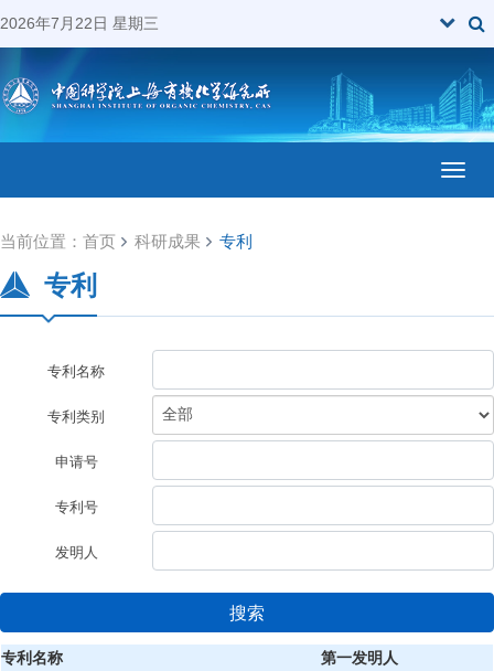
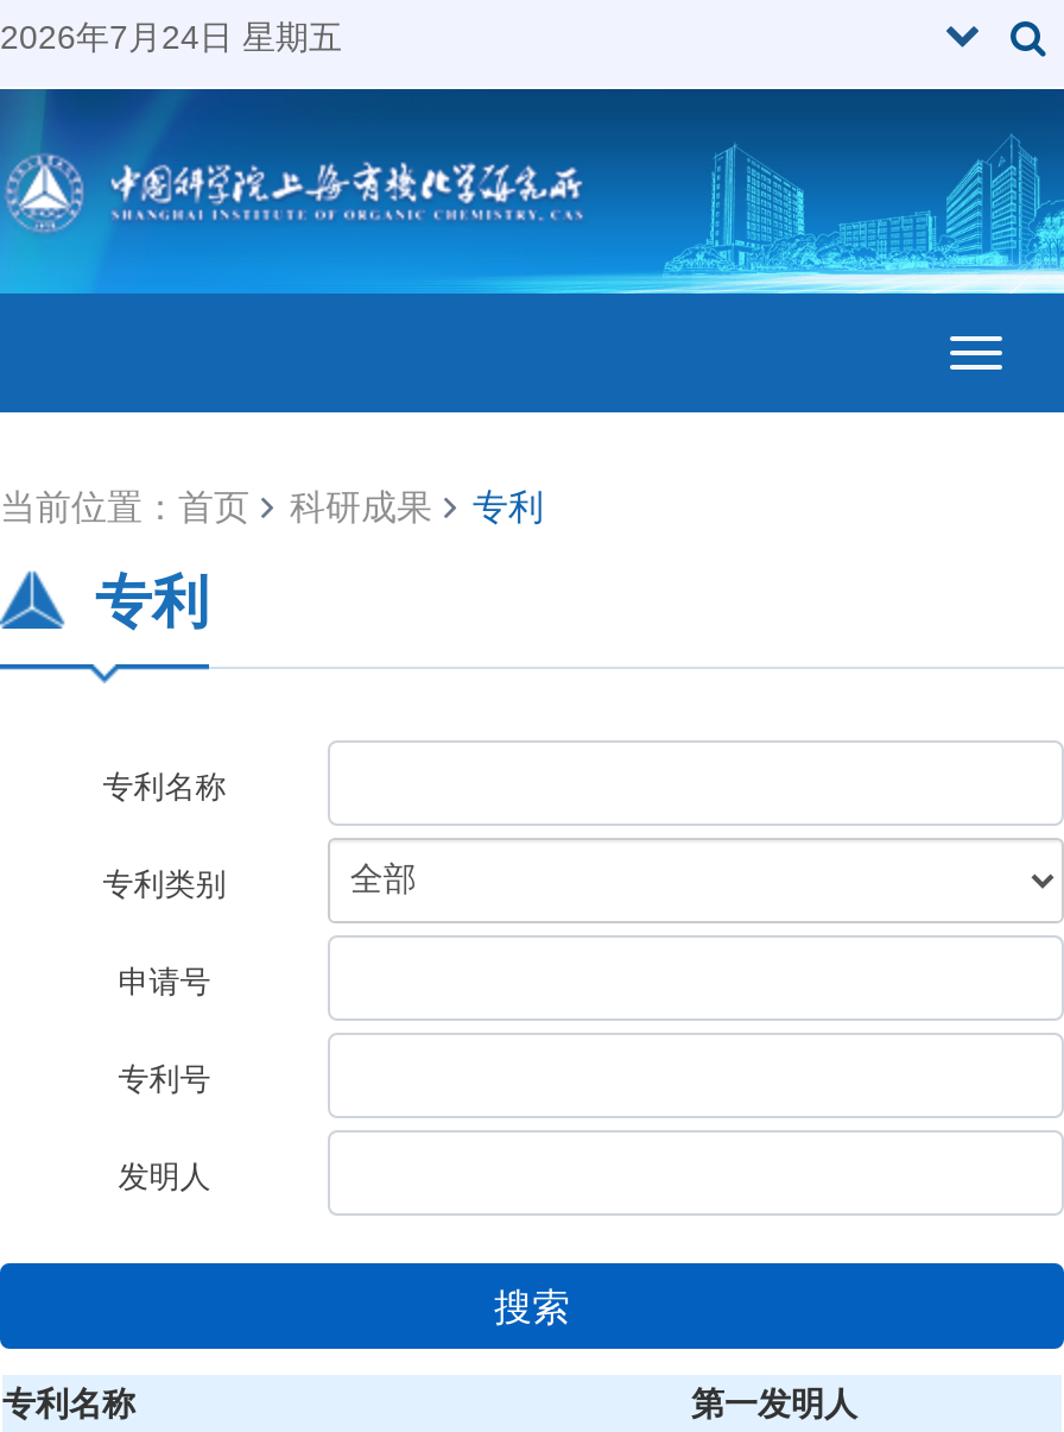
[0,14,159,32] 2026年7月22日 星期三 -> [0,18,342,56] 2026年7月24日 星期五

